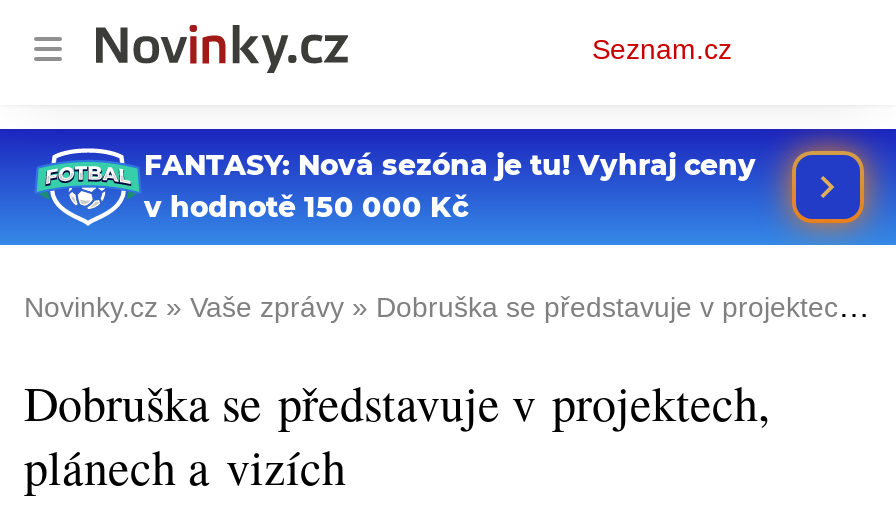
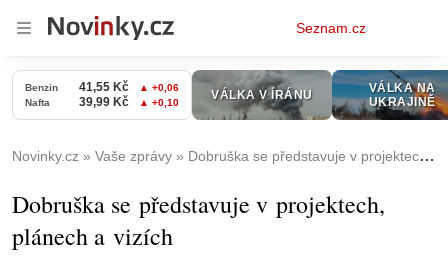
[6,127,890,247] [image] -> [3,68,445,125] [image]

